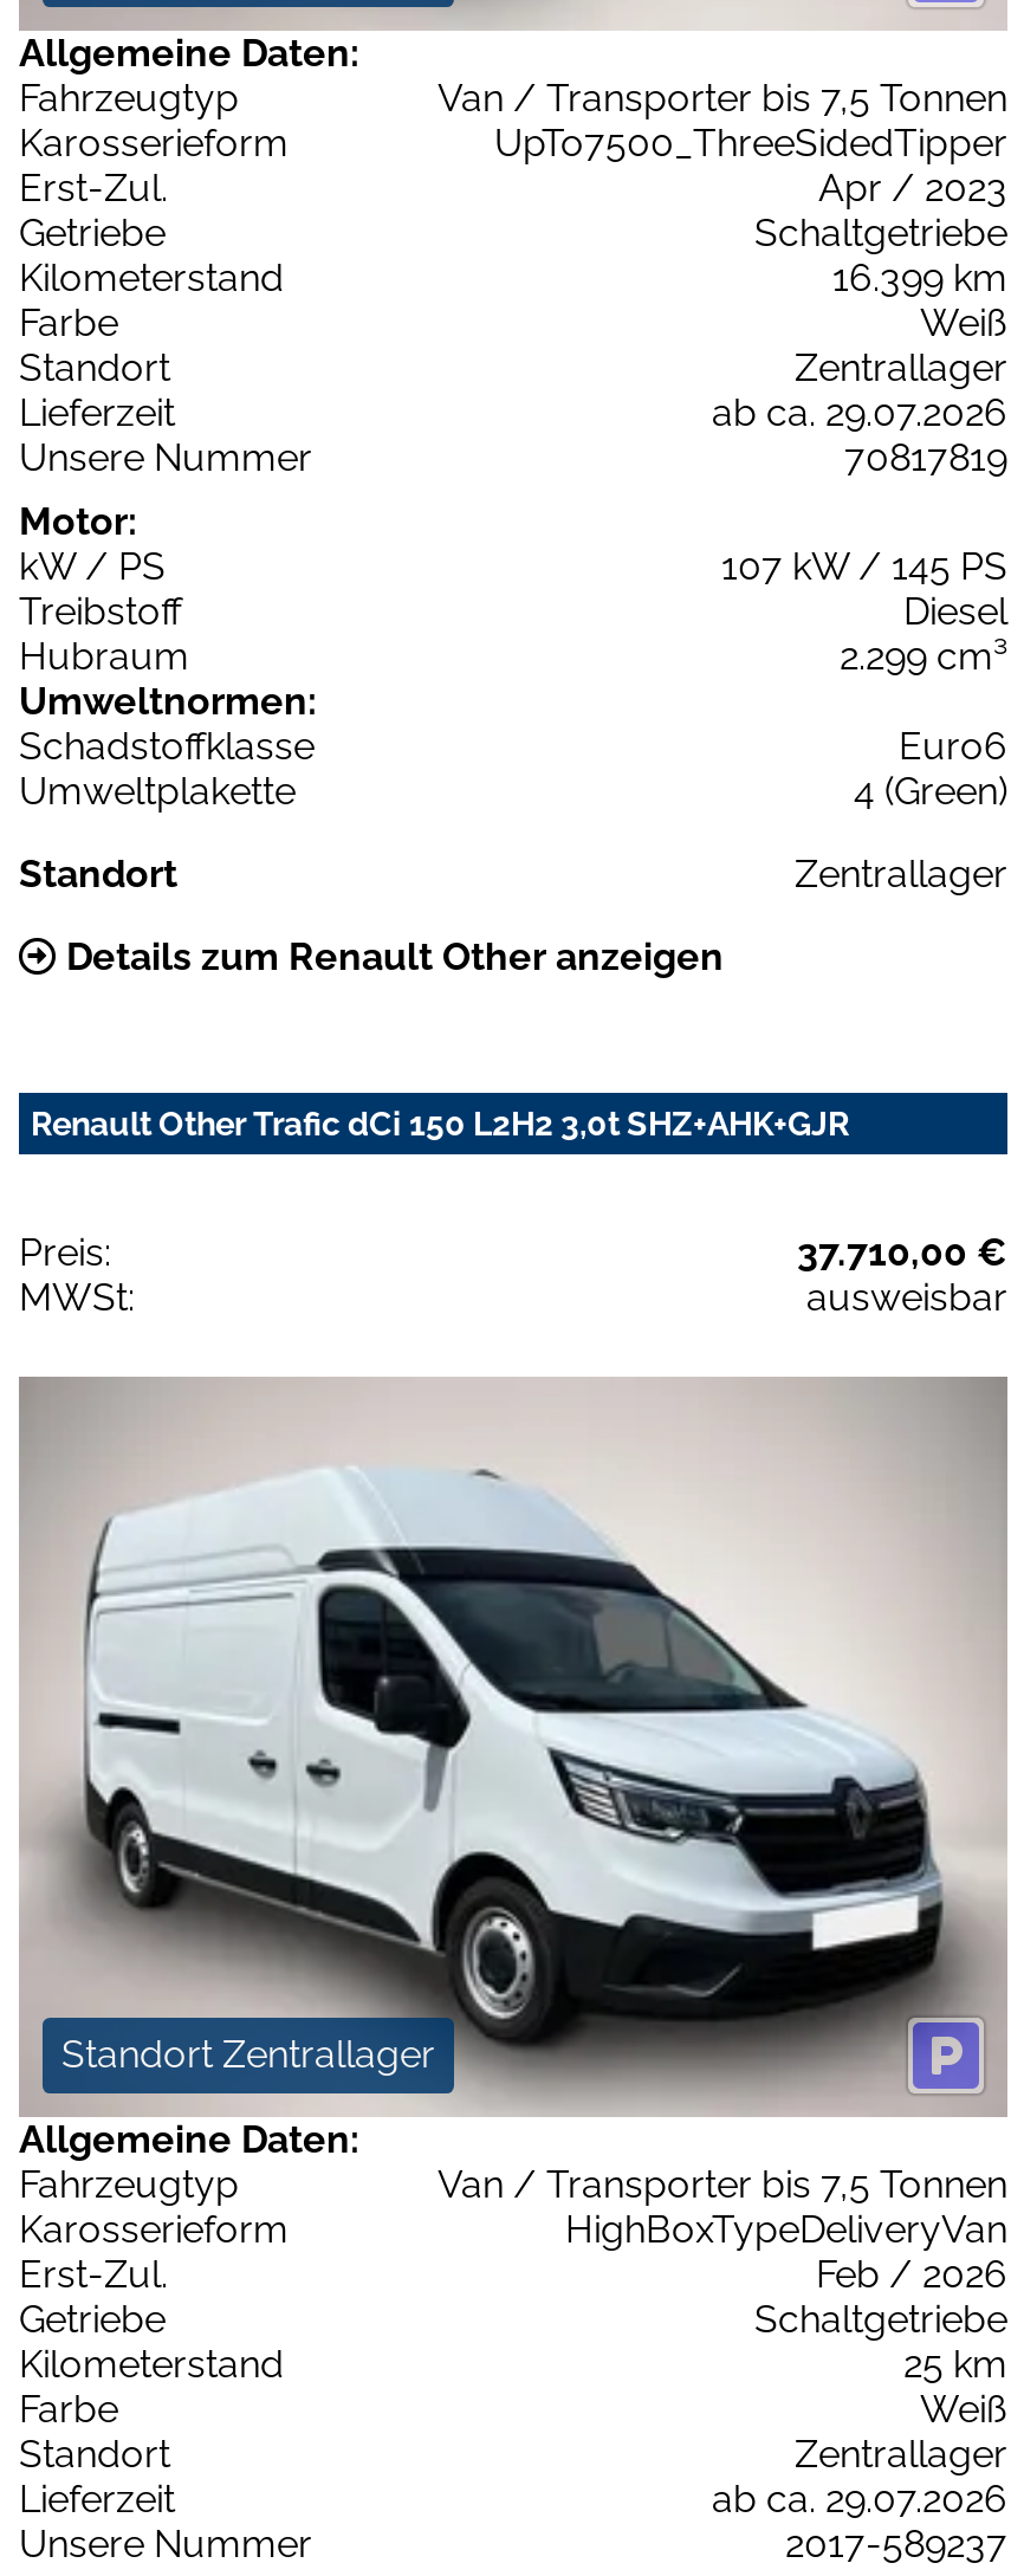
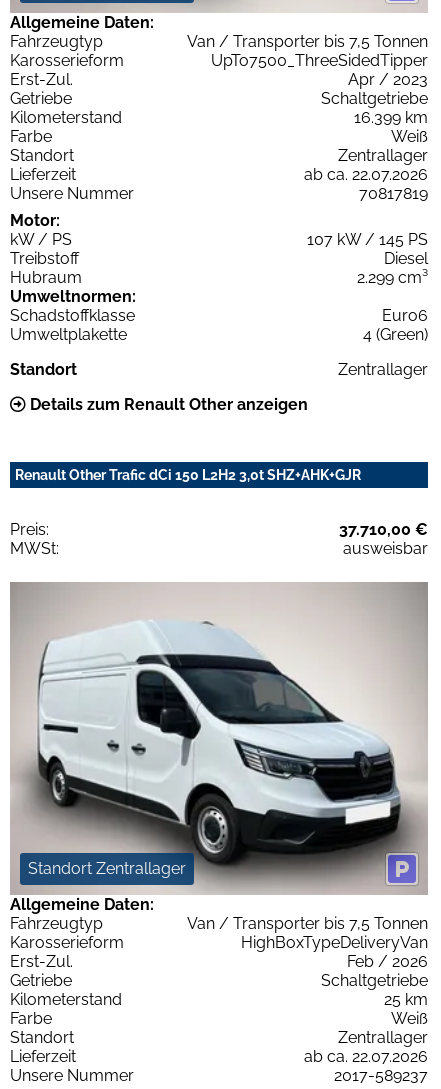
[712,390,1007,435] ab ca. 29.07.2026 -> [304,165,428,184] ab ca. 22.07.2026
[712,2477,1007,2522] ab ca. 29.07.2026 -> [304,1047,428,1066] ab ca. 22.07.2026

